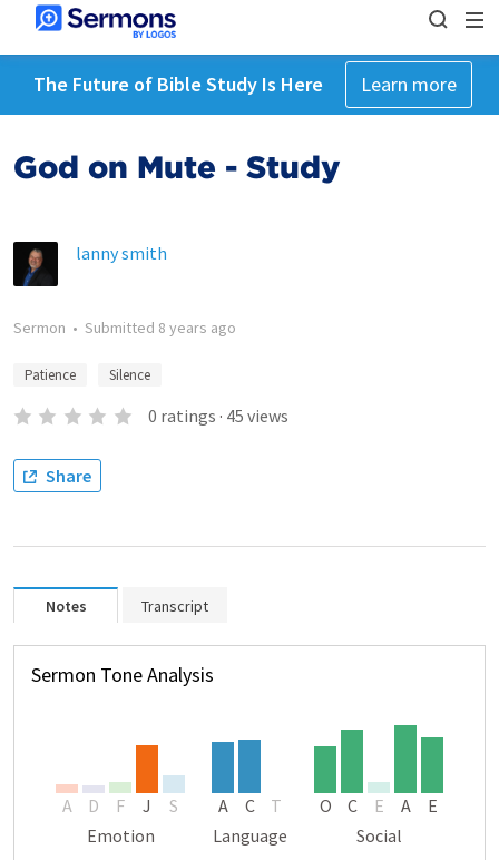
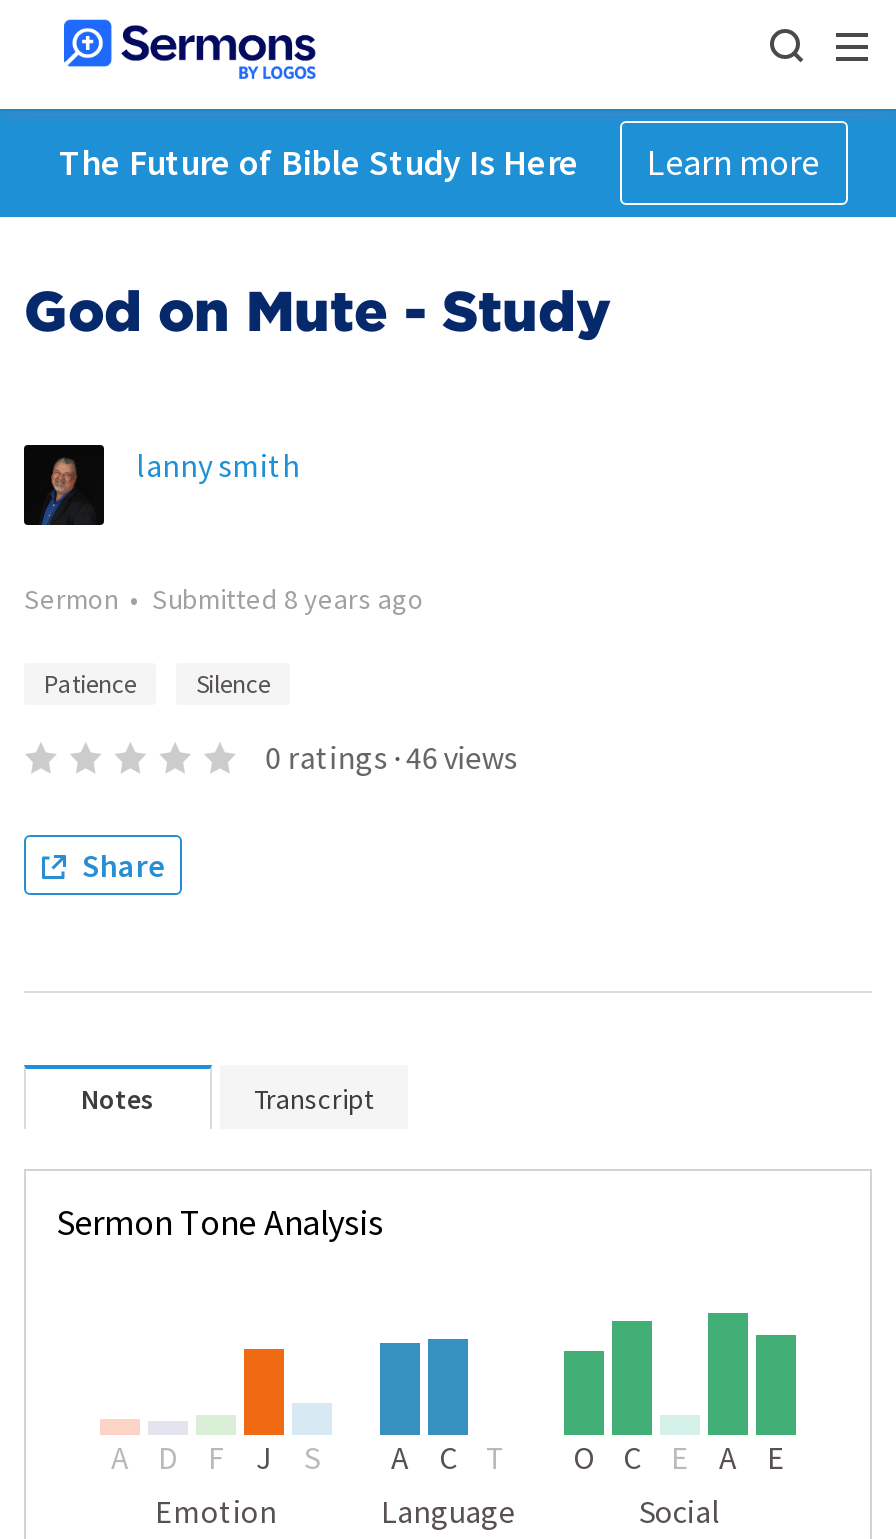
[148,404,288,427] 0 ratings · 45 views -> [265,737,517,777] 0 ratings · 46 views

